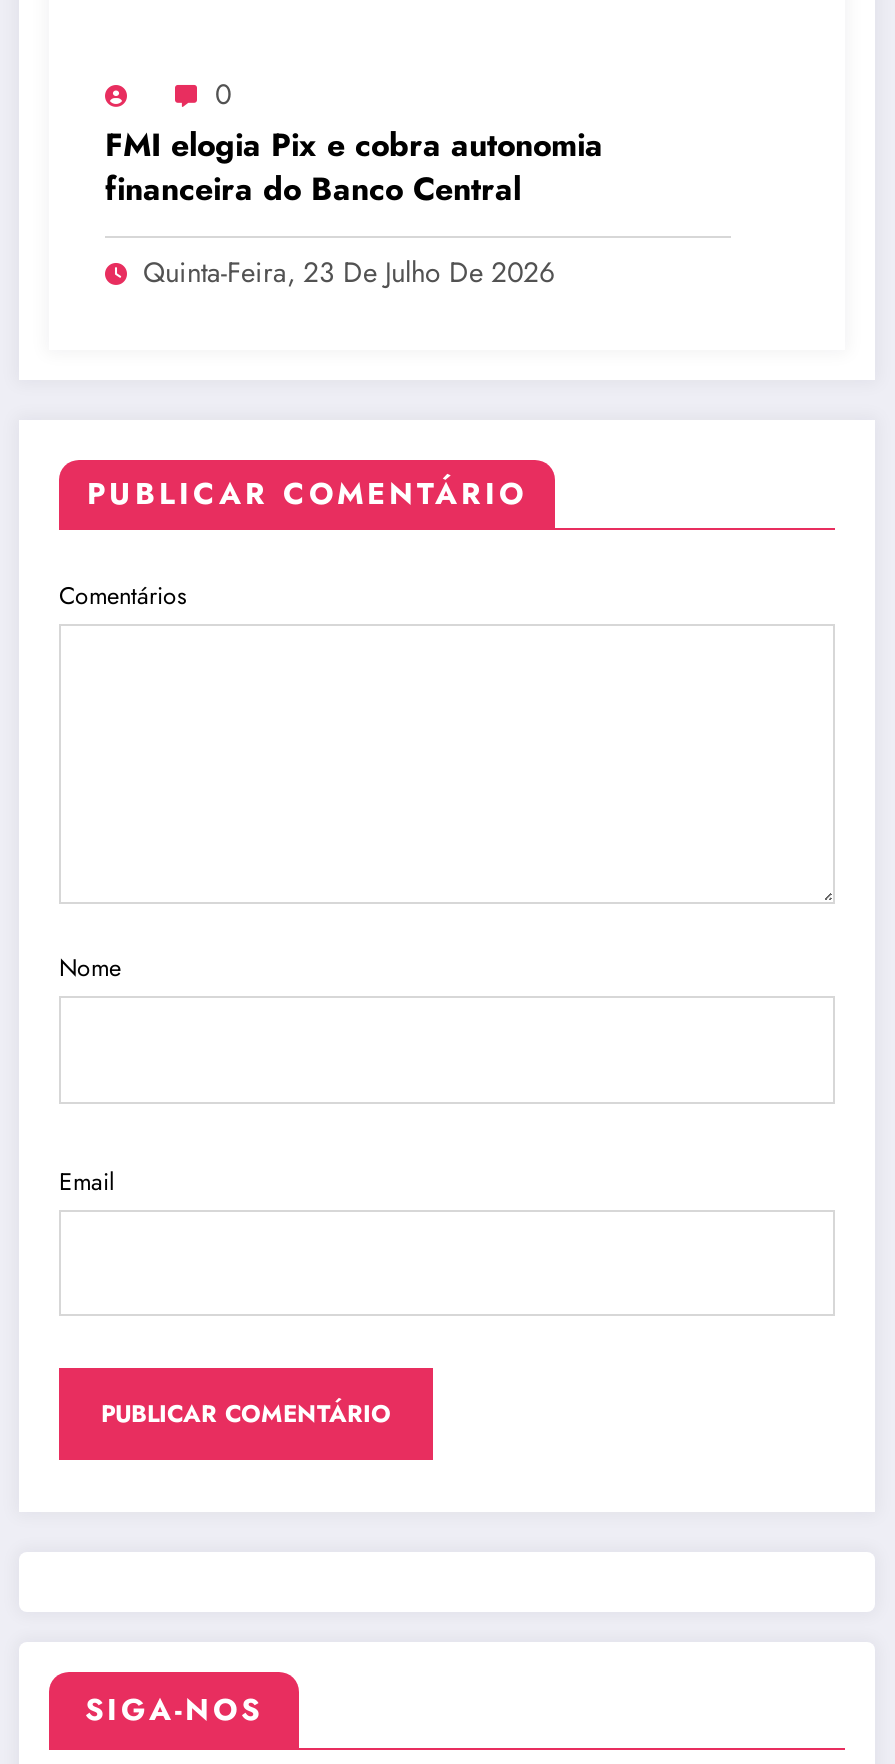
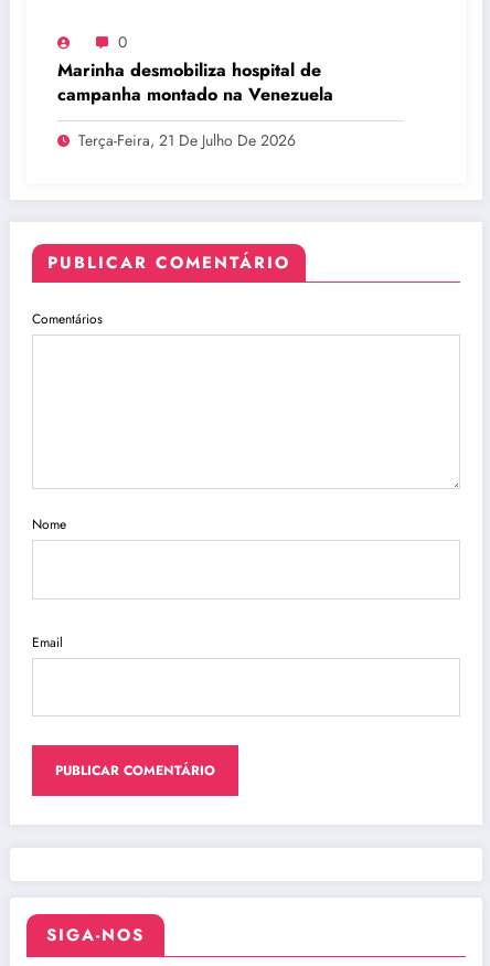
[105,122,603,212] FMI elogia Pix e cobra autonomia | financeira do Banco Central -> [57,57,333,107] Marinha desmobiliza hospital de | campanha montado na Venezuela
[143,252,555,292] Quinta-Feira, 23 De Julho De 2026 -> [78,129,296,151] Terça-Feira, 21 De Julho De 2026

